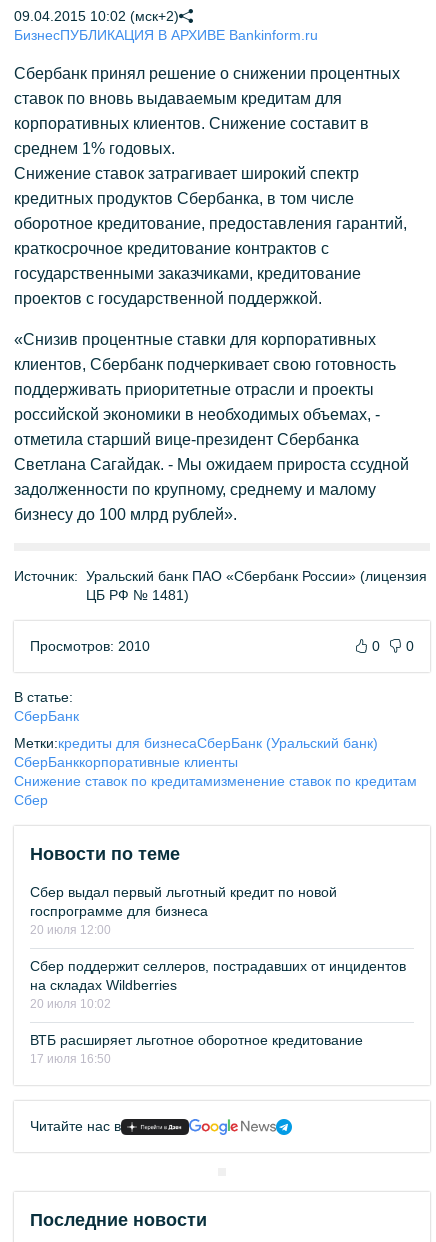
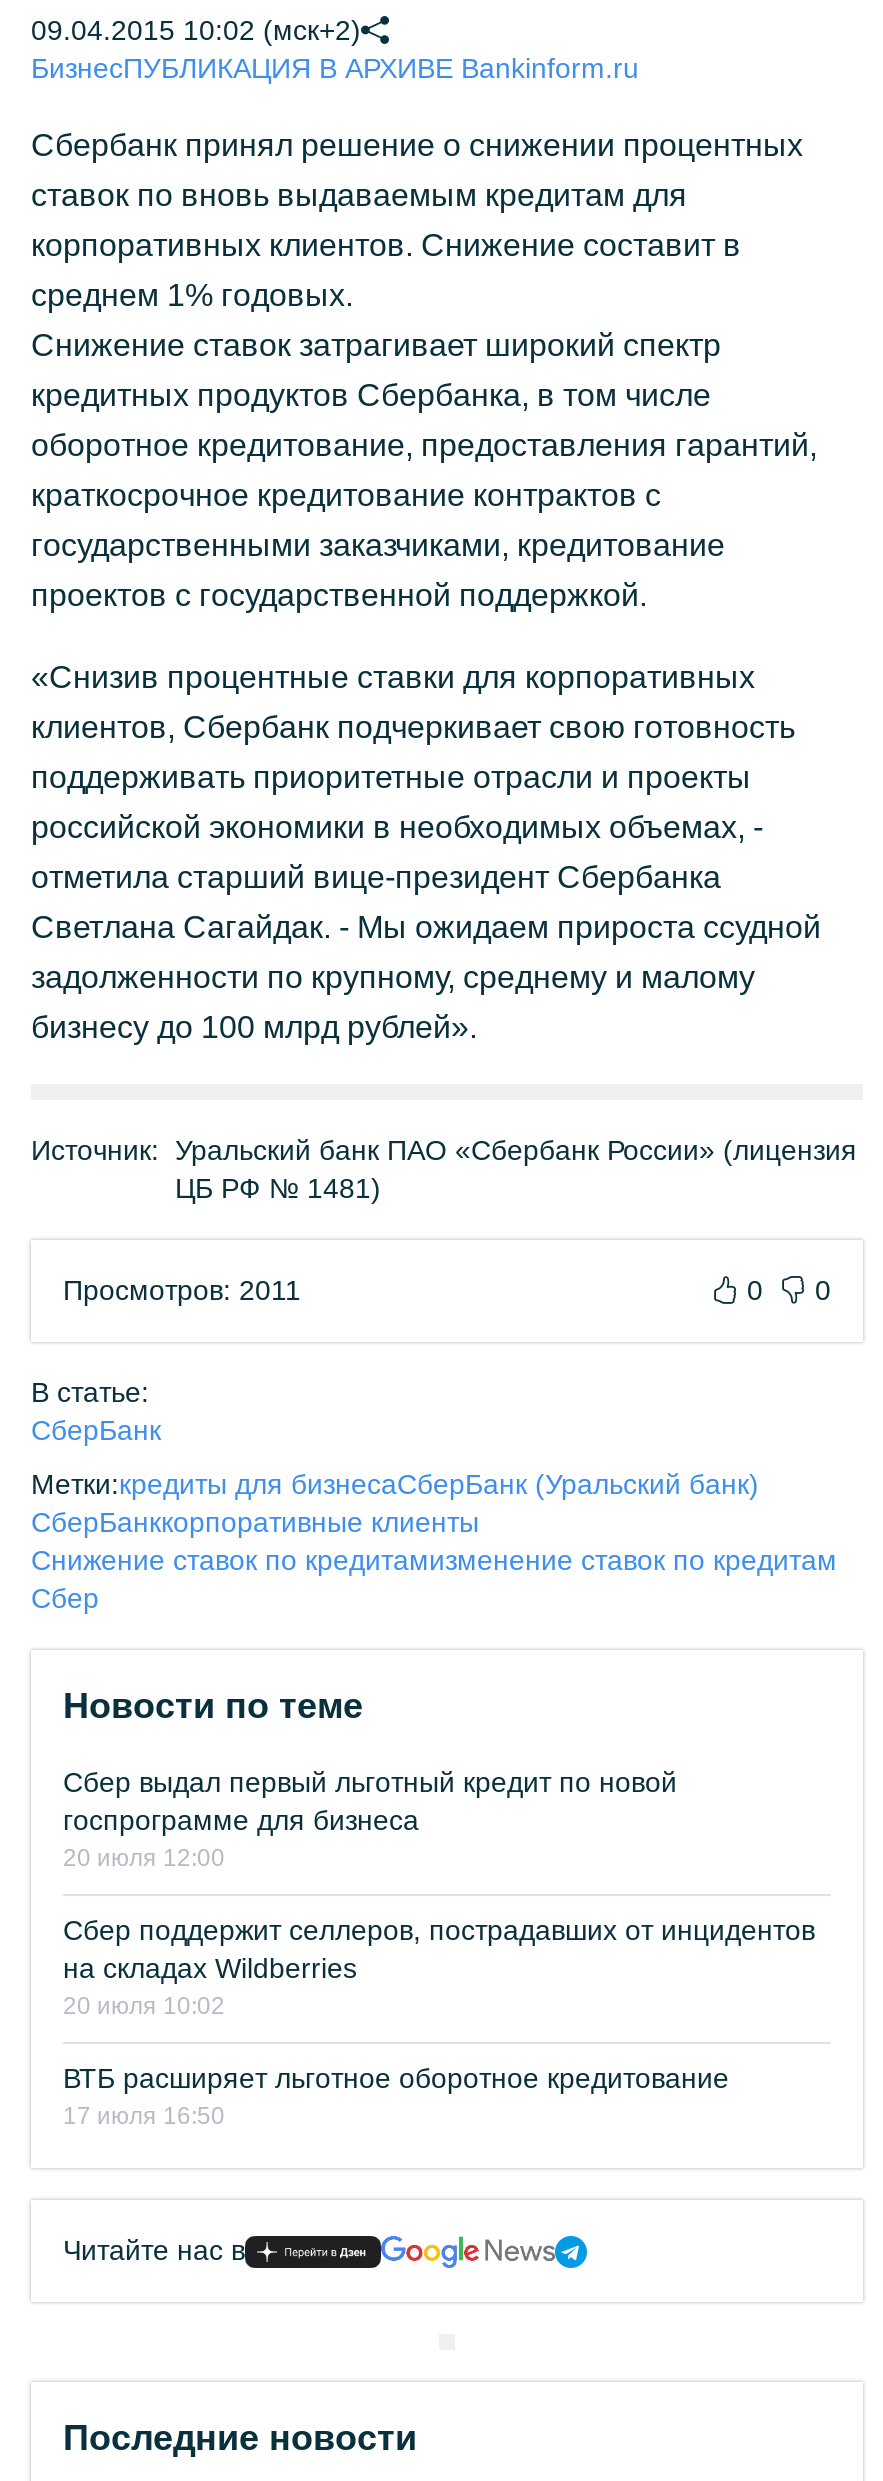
[30,638,150,654] Просмотров: 2010 -> [63,1274,301,1306] Просмотров: 2011

